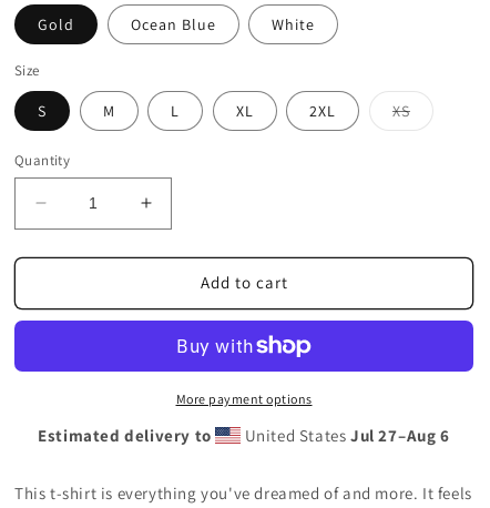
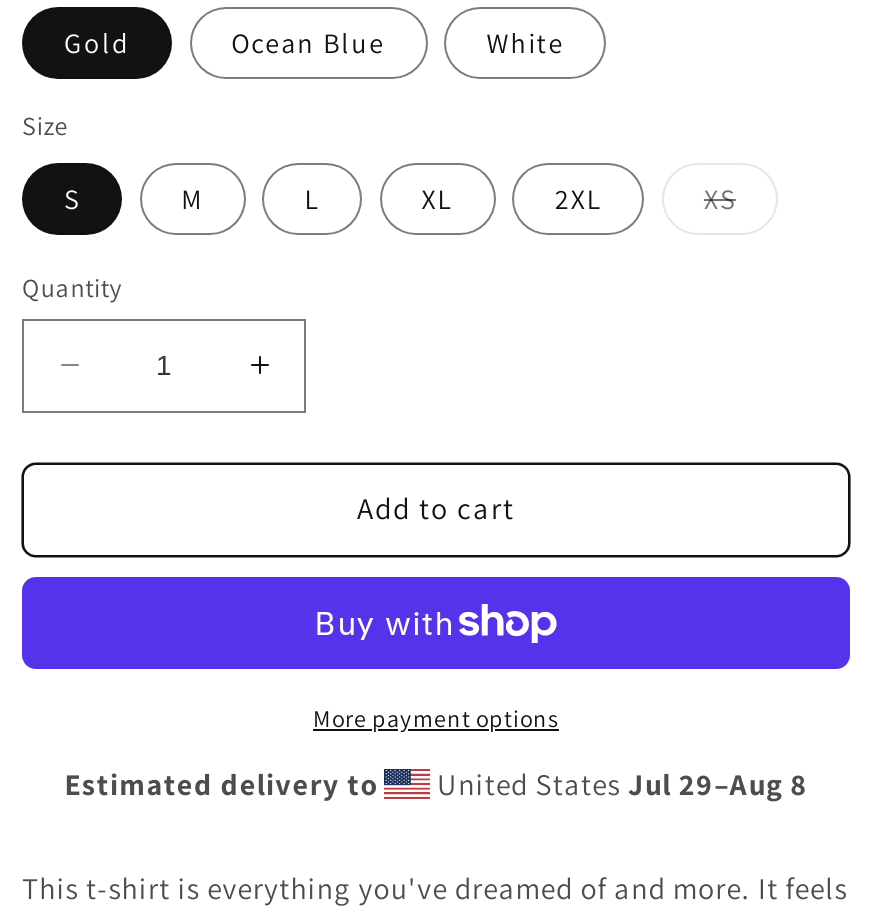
[241,425,450,446] United States Jul 27–Aug 6 -> [430,765,808,803] United States Jul 29–Aug 8

